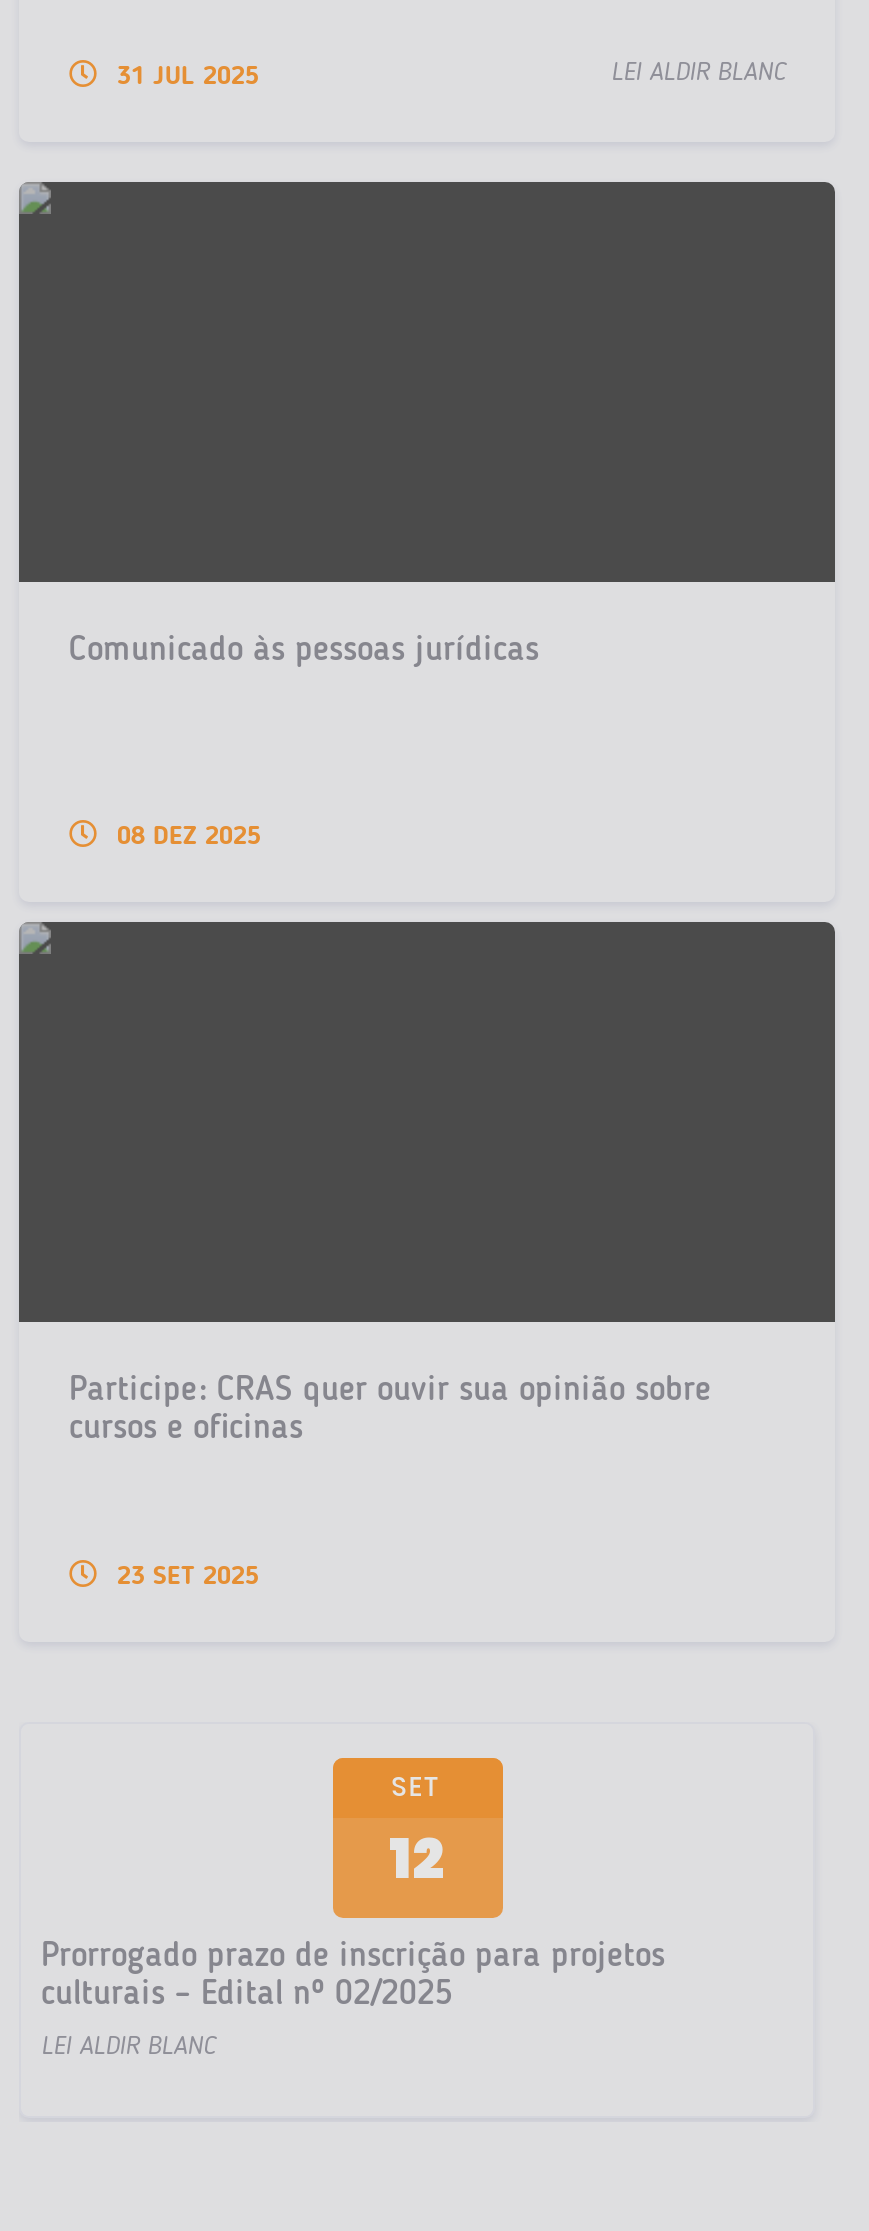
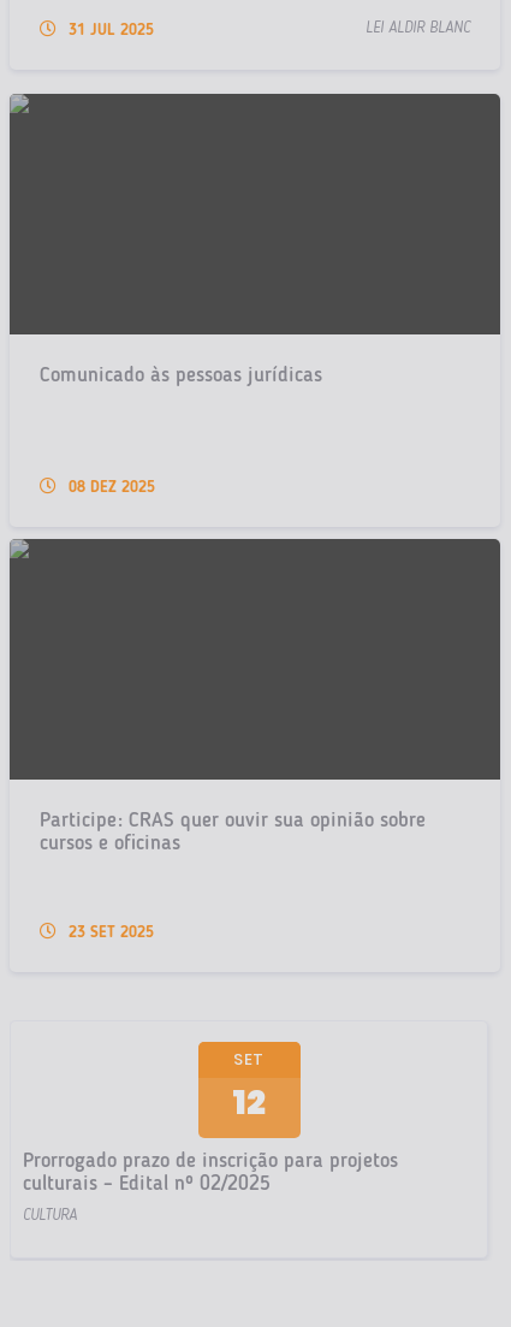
[41,2034,215,2060] LEI ALDIR BLANC -> [23,1208,77,1224] CULTURA

